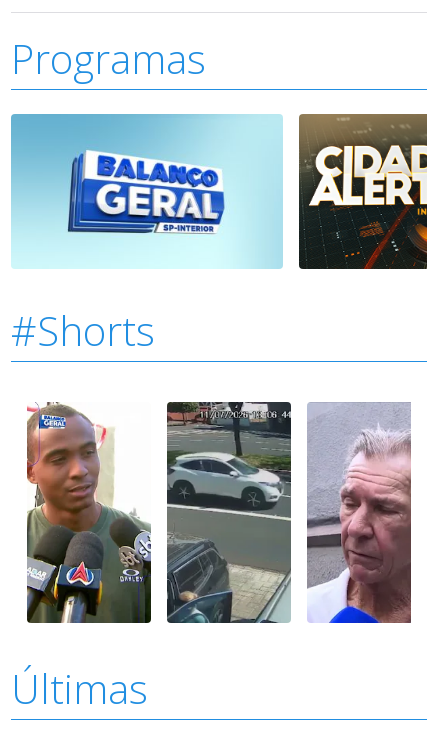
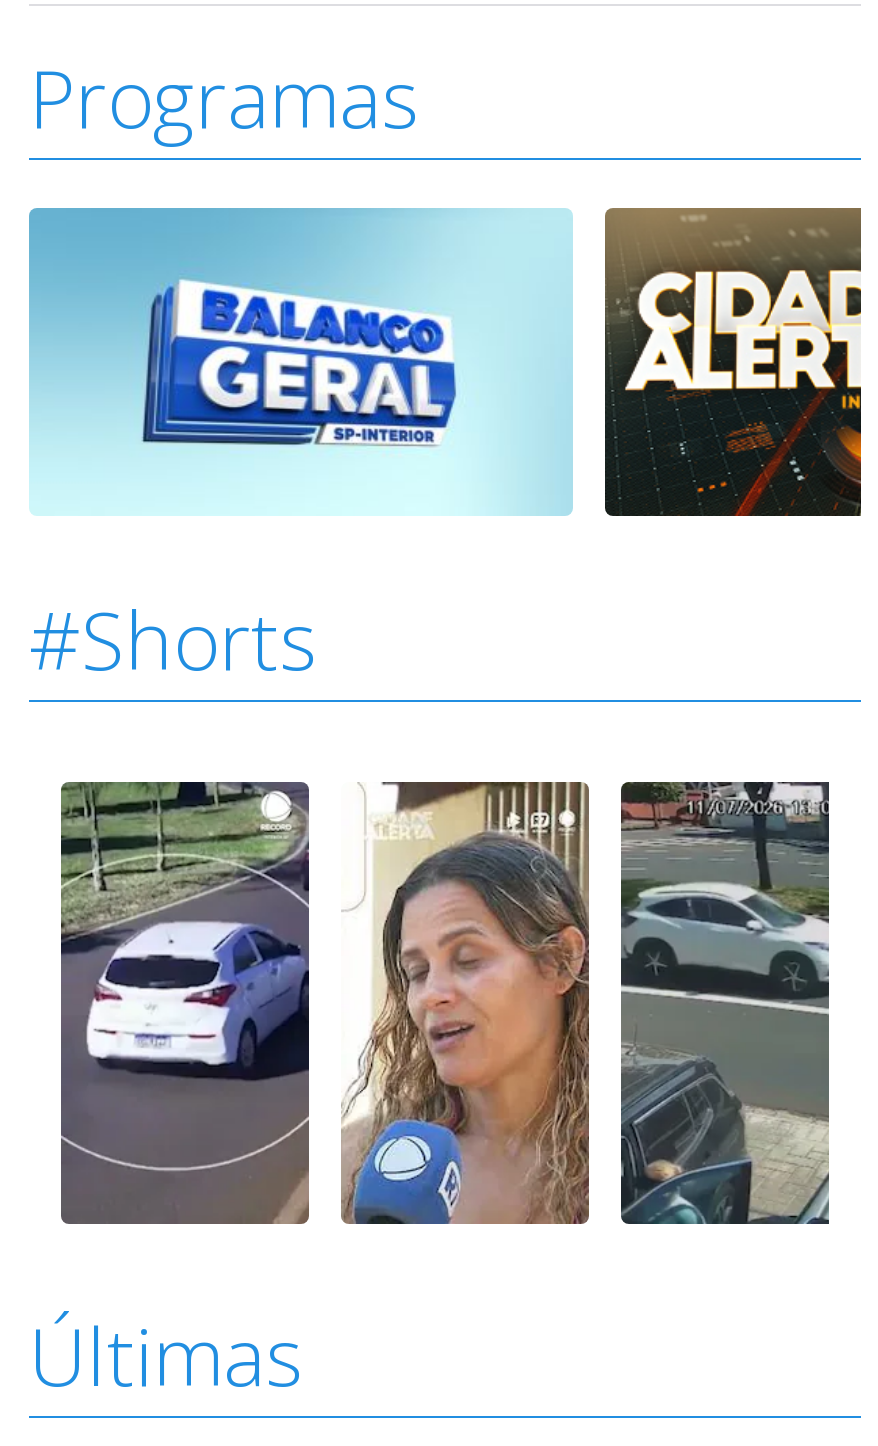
[26,401,152,624] [image] -> [59,779,311,1225] [image]
[166,401,292,624] [image] -> [339,781,591,1225] [image]
[307,402,412,624] [image] -> [619,781,831,1227] [image]

